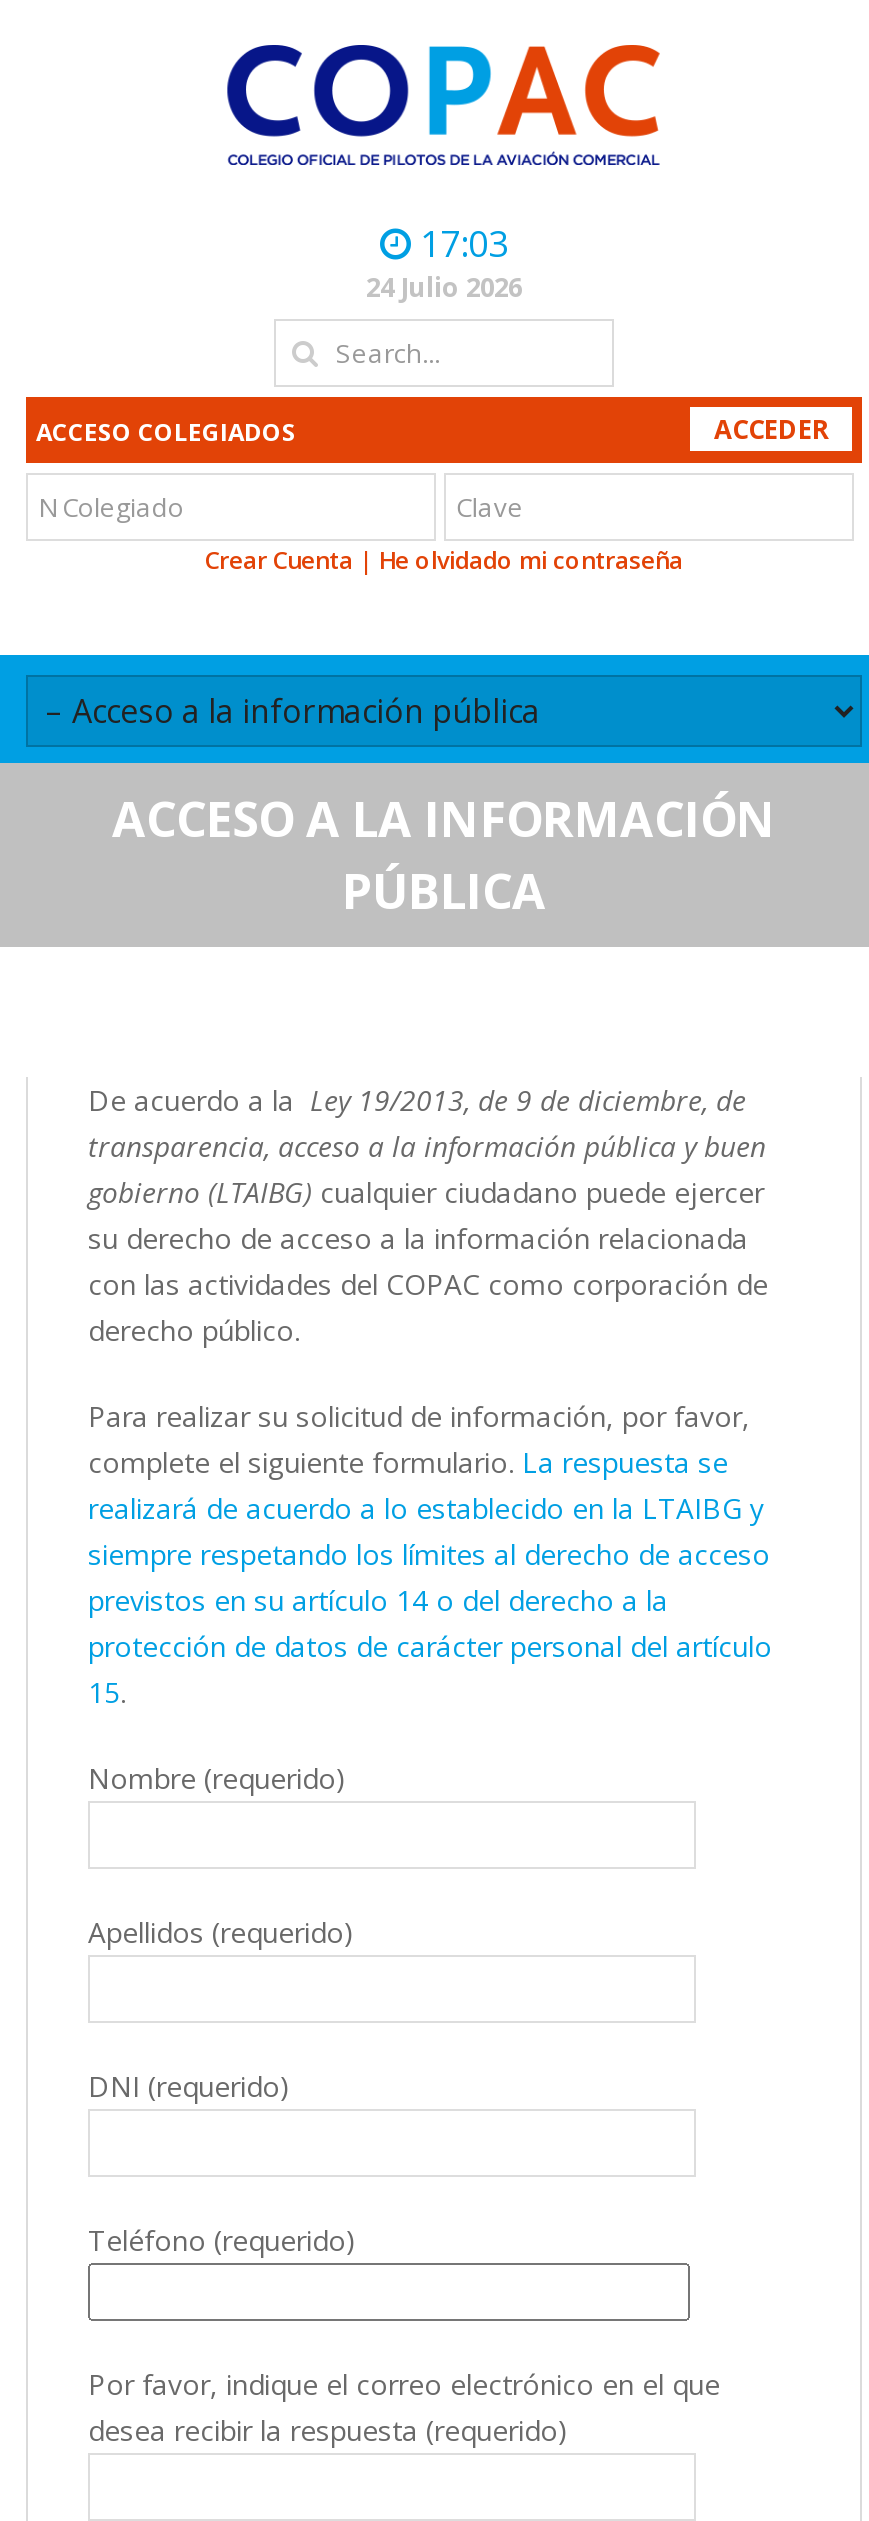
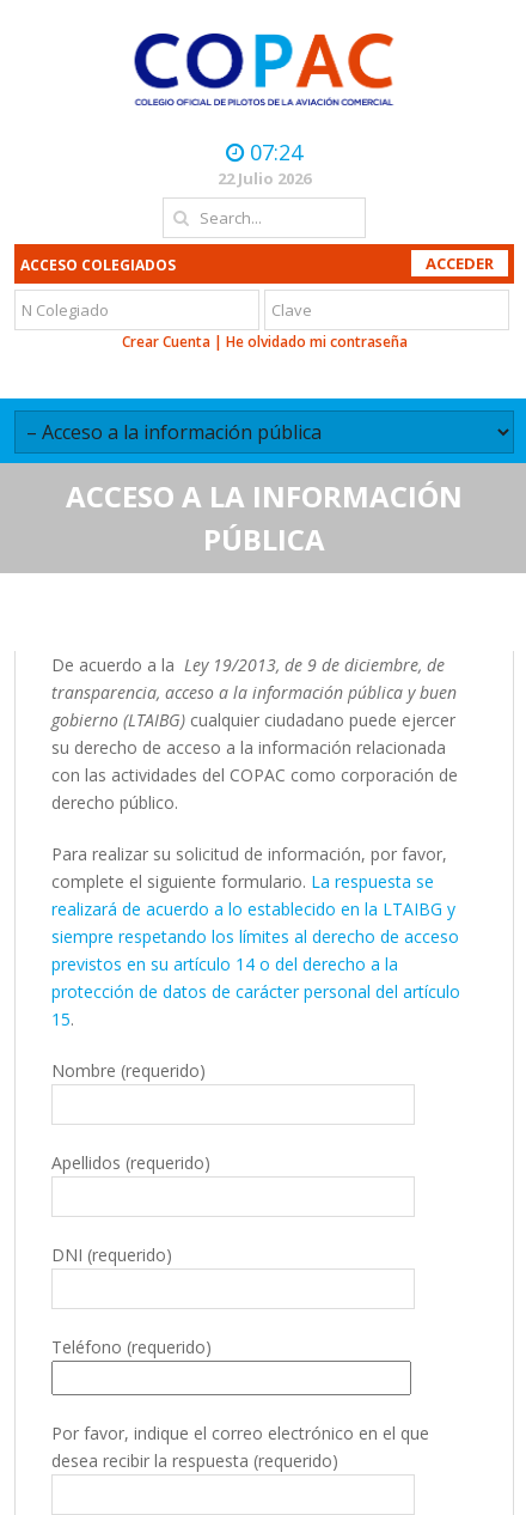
[420,219,508,267] 17:03 -> [250,138,302,166] 07:24
[366,269,522,305] 24 Julio 2026 -> [218,168,311,189] 22 Julio 2026

